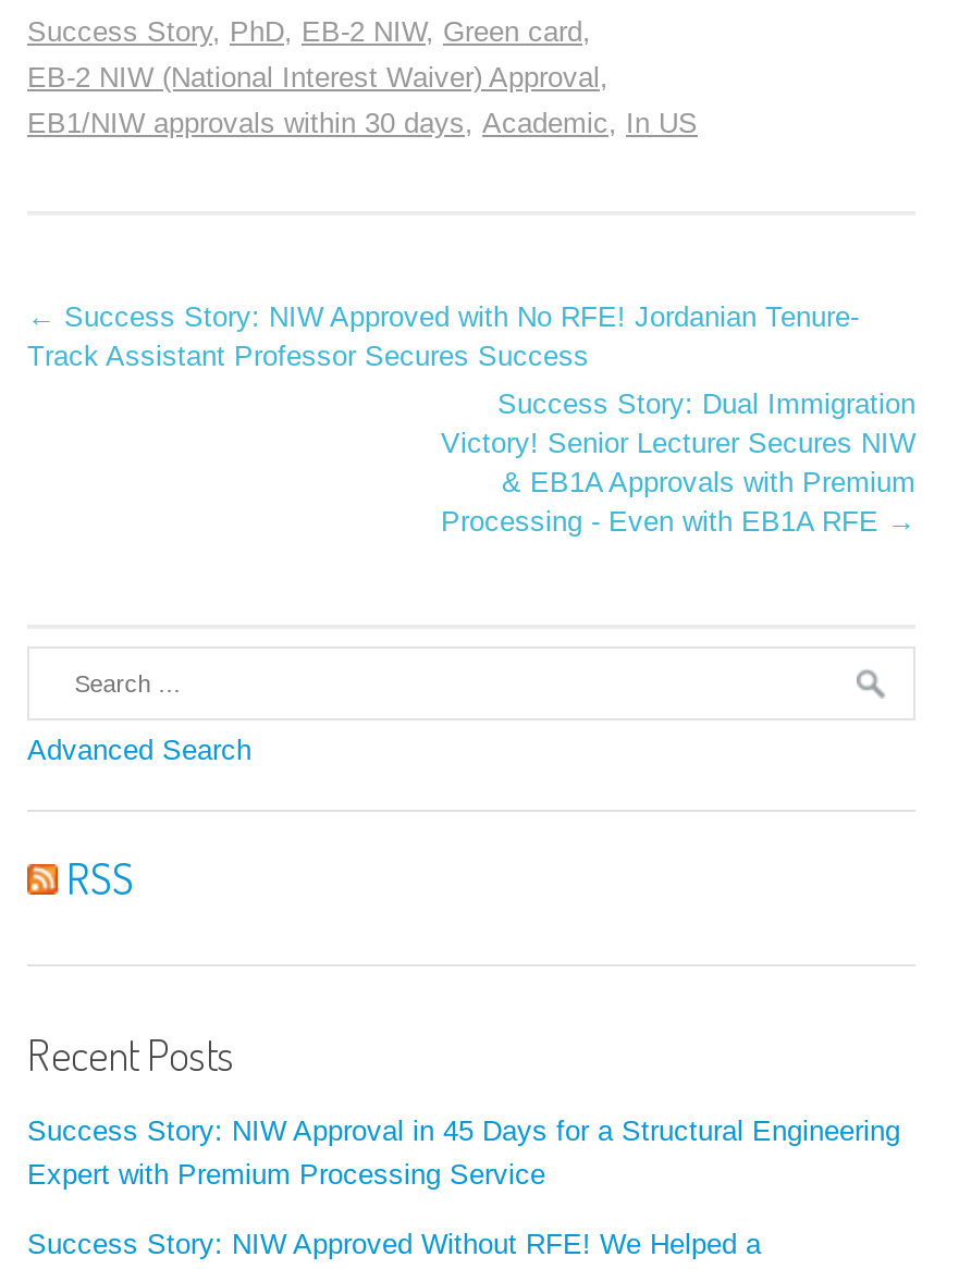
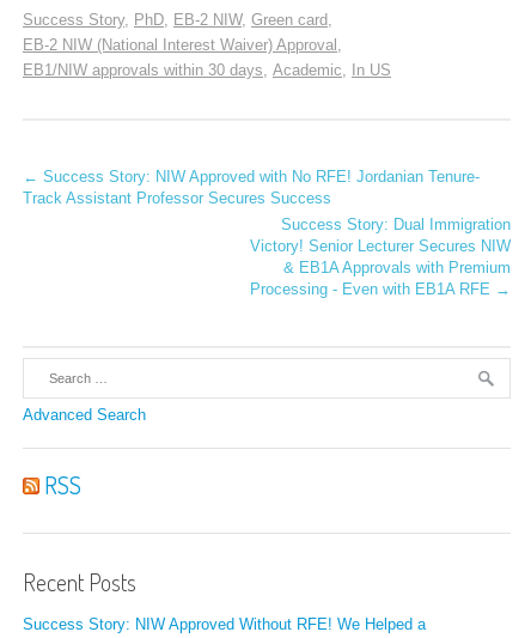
[27,1115,900,1191] Success Story: NIW Approval in 45 Days for a Structural Engineering | Expert with Premium Processing Service -> none

